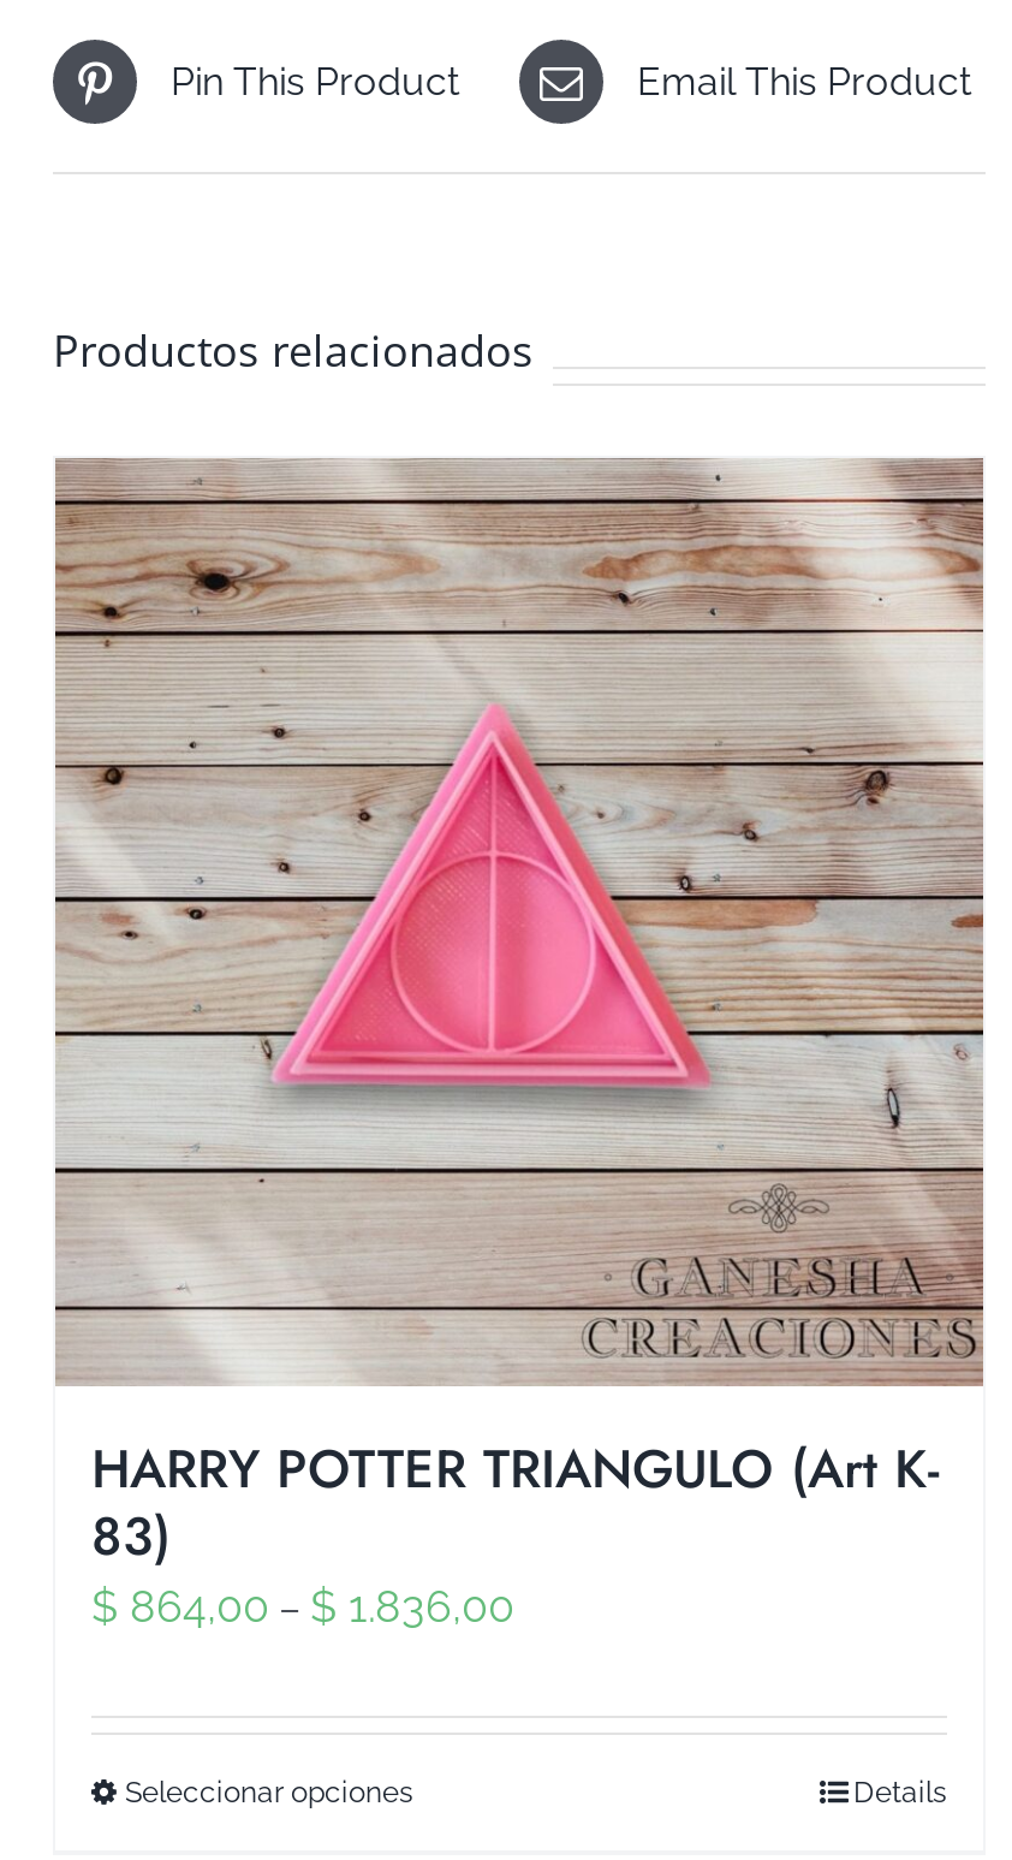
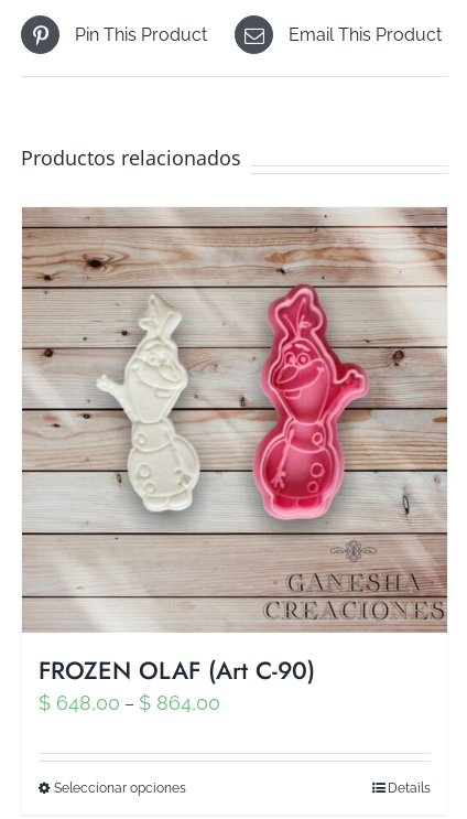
[216,626,820,1165] [image] -> [98,284,376,530] [image]
[91,1429,940,1631] HARRY POTTER TRIANGULO (Art K- | 83) | $864,00 – $1.836,00 -> [39,652,315,714] FROZEN OLAF (Art C-90) | $648,00 – $864,00

